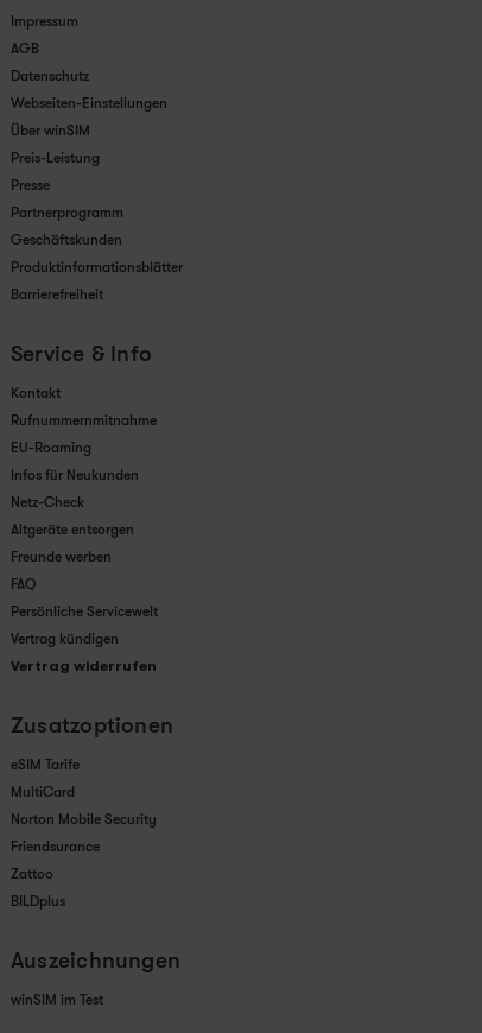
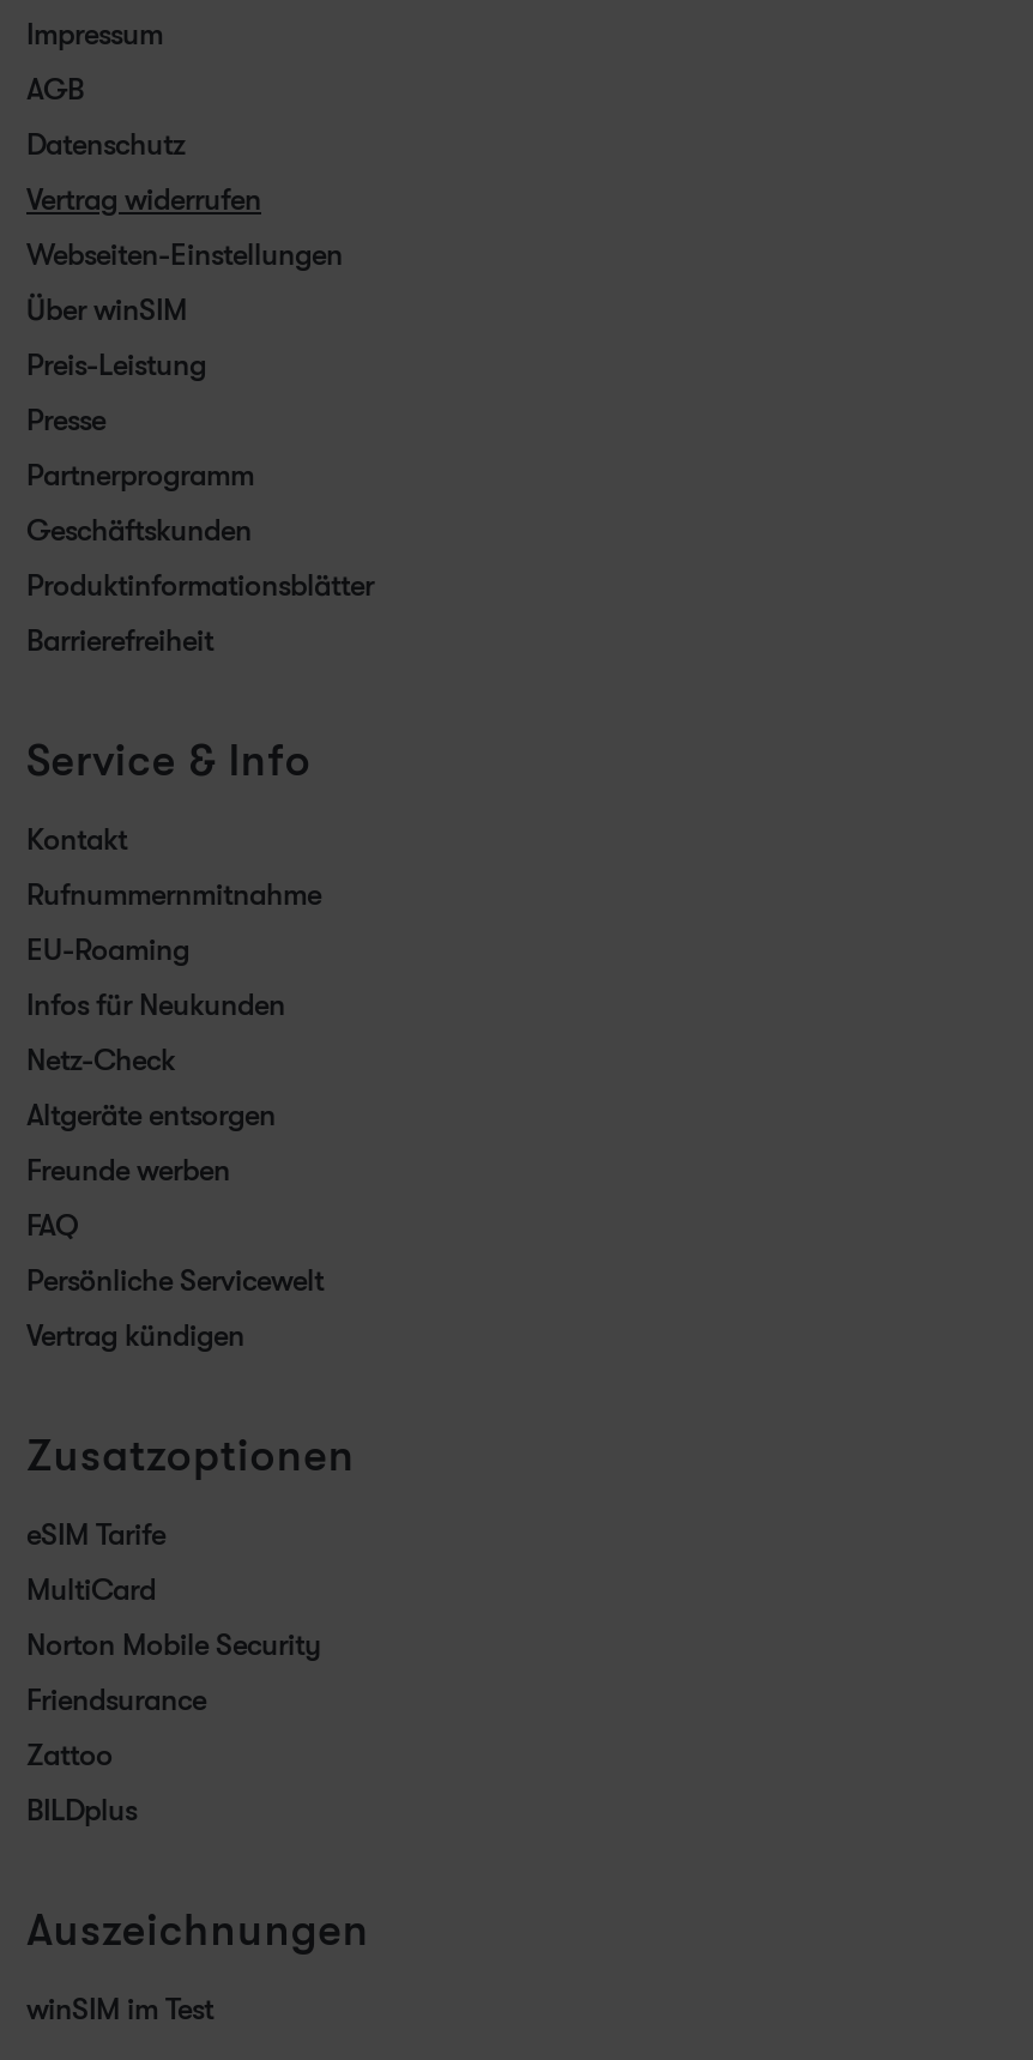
moved [11,95,183,647] -> [26,238,374,1353]: Webseiten-Einstellungen | Über winSIM | Preis-Leistung | ... | Persönliche Servicewelt | Vertrag kündigen
moved [11,658,157,674] -> [26,183,261,217]: Vertrag widerrufen

